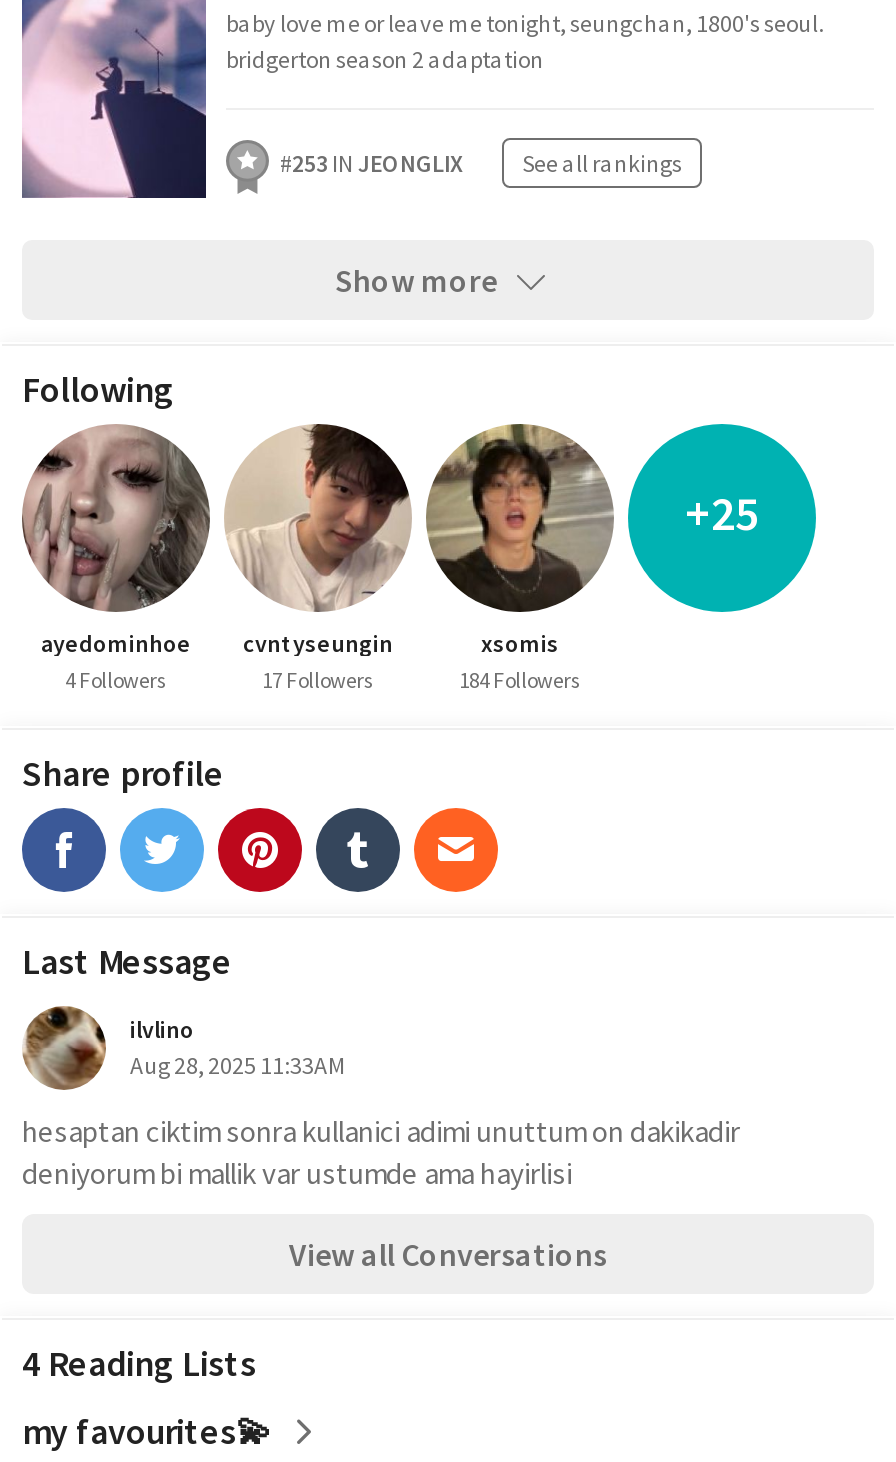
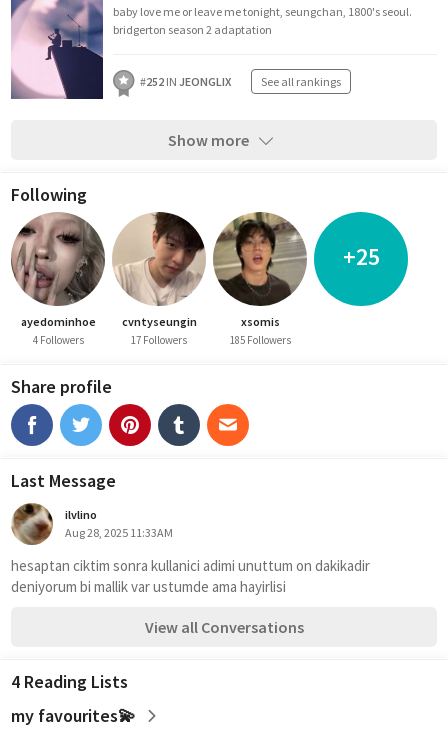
[280,148,682,178] #253 IN JEONGLIX See all rankings -> [140,74,341,89] #252 IN JEONGLIX See all rankings
[459,666,581,694] 184 Followers -> [229,333,290,347] 185 Followers

